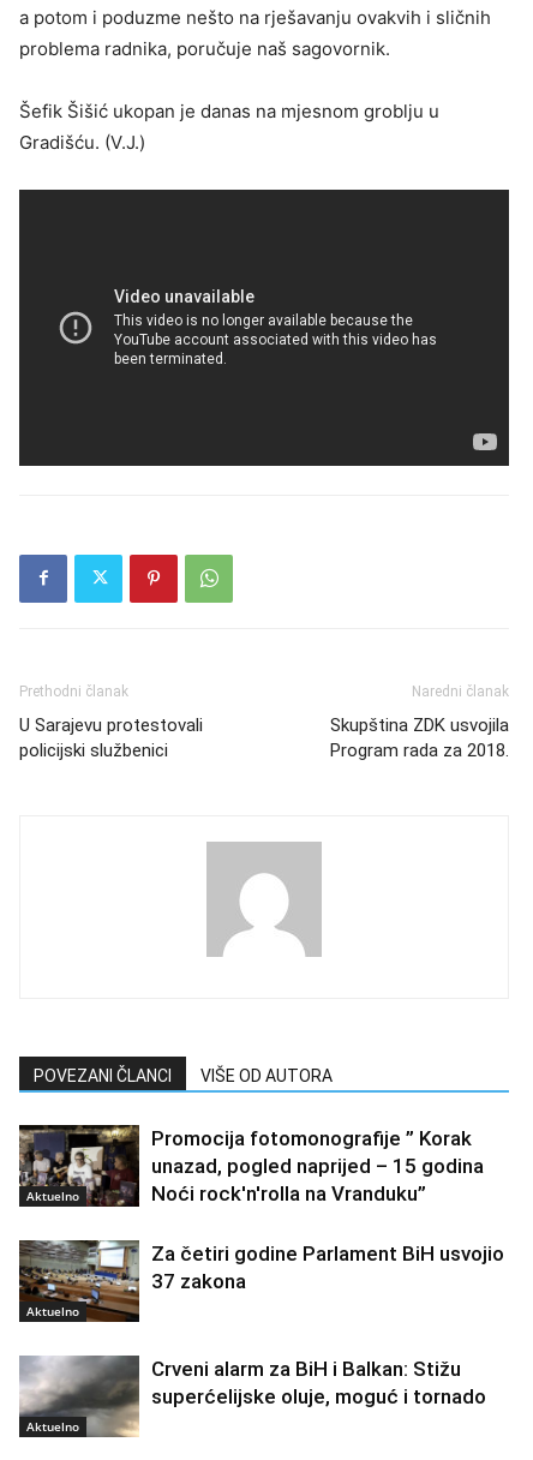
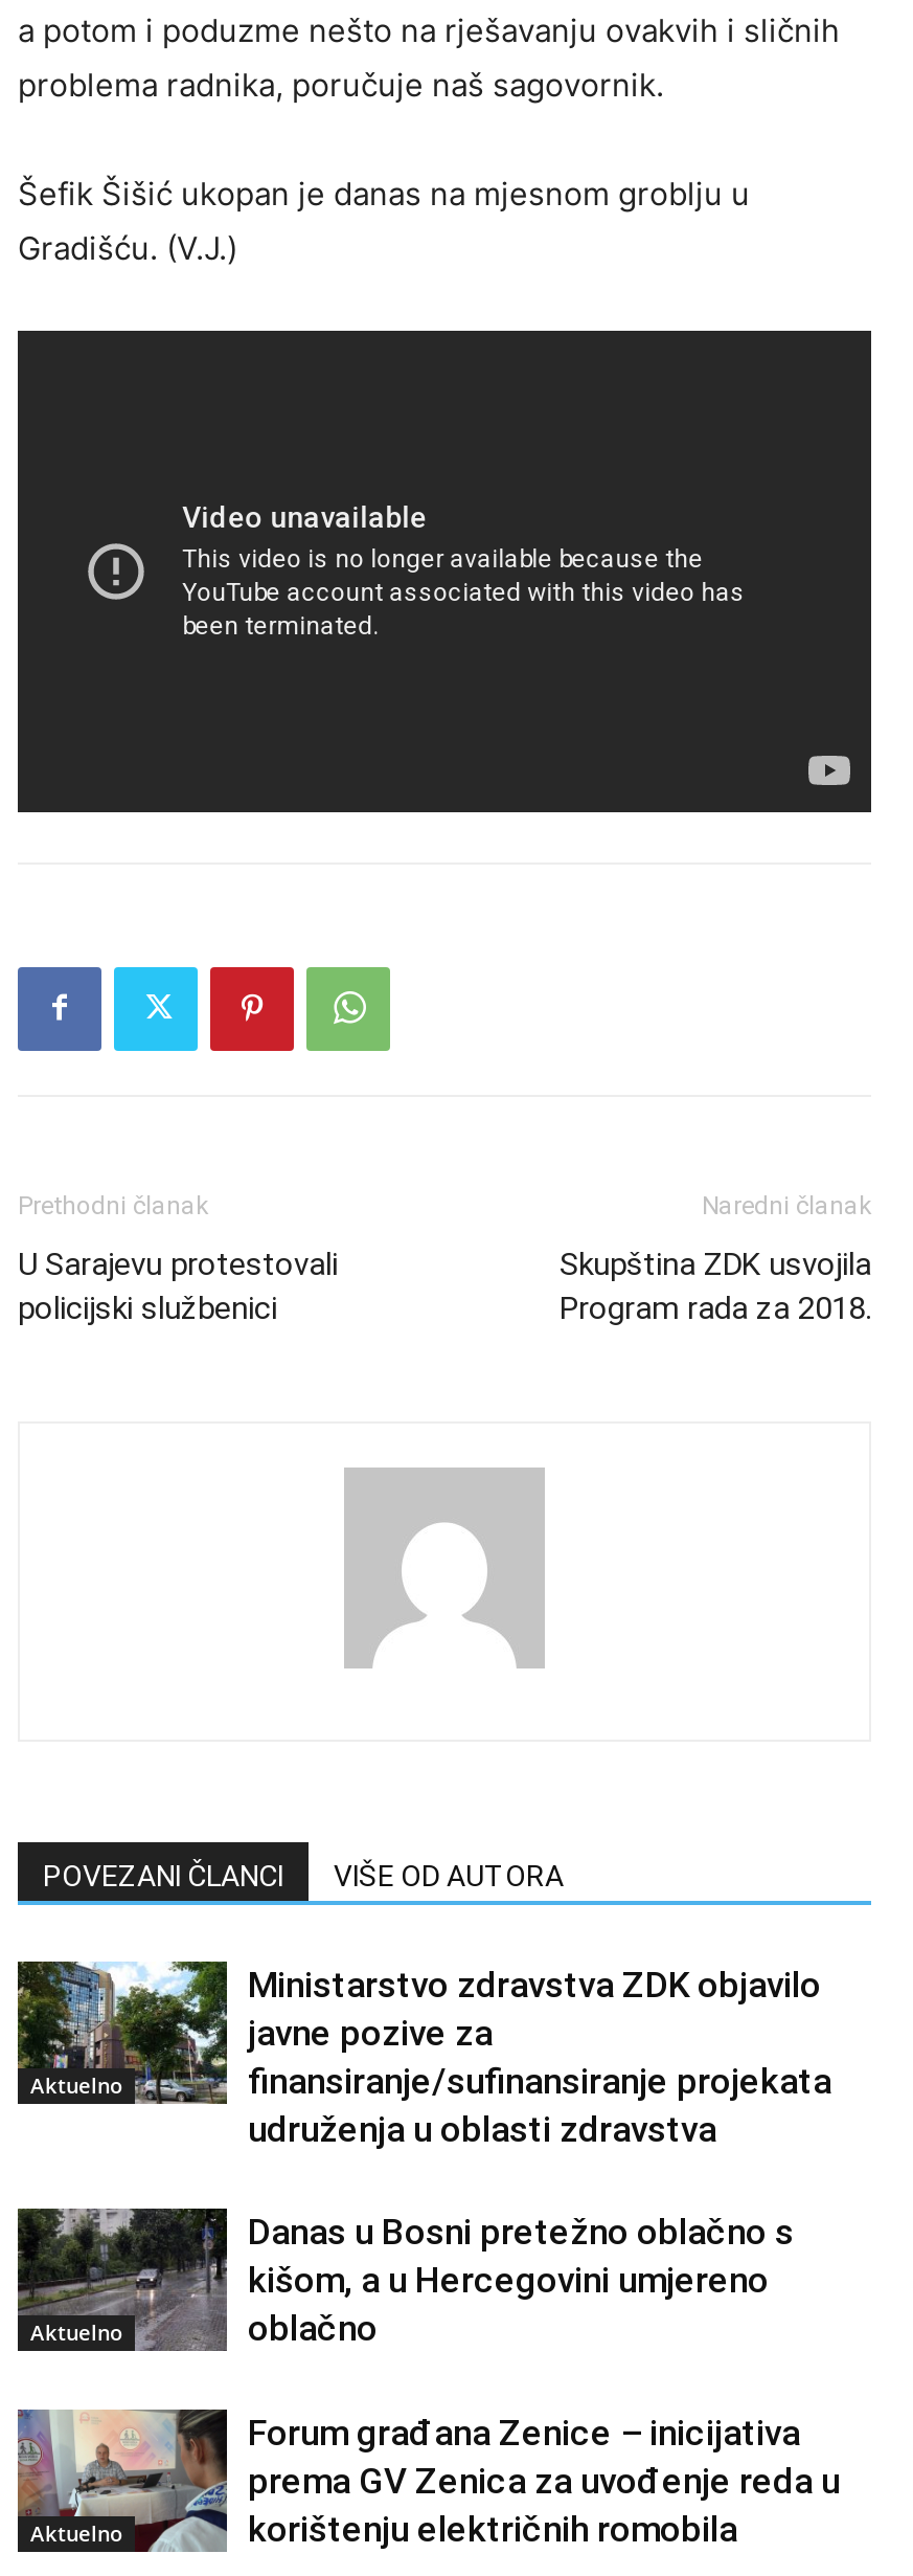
[18,1124,484,1208] [image] | Promocija fotomonografije ” Korak | unazad, pogled naprijed – 15 godina | Noći rock'n'rolla na Vranduku” -> [16,1959,831,2149] [image] | Ministarstvo zdravstva ZDK objavilo | javne pozive za | finansiranje/sufinansiranje projekata | udruženja u oblasti zdravstva
[19,1239,504,1323] [image] | Za četiri godine Parlament BiH usvojio | 37 zakona -> [18,2207,794,2353] [image] | Danas u Bosni pretežno oblačno s | kišom, a u Hercegovini umjereno | oblačno
[19,1354,486,1438] [image] | Crveni alarm za BiH i Balkan: Stižu | superćelijske oluje, moguć i tornado -> [18,2410,840,2554] [image] | Forum građana Zenice – inicijativa | prema GV Zenica za uvođenje reda u | korištenju električnih romobila

